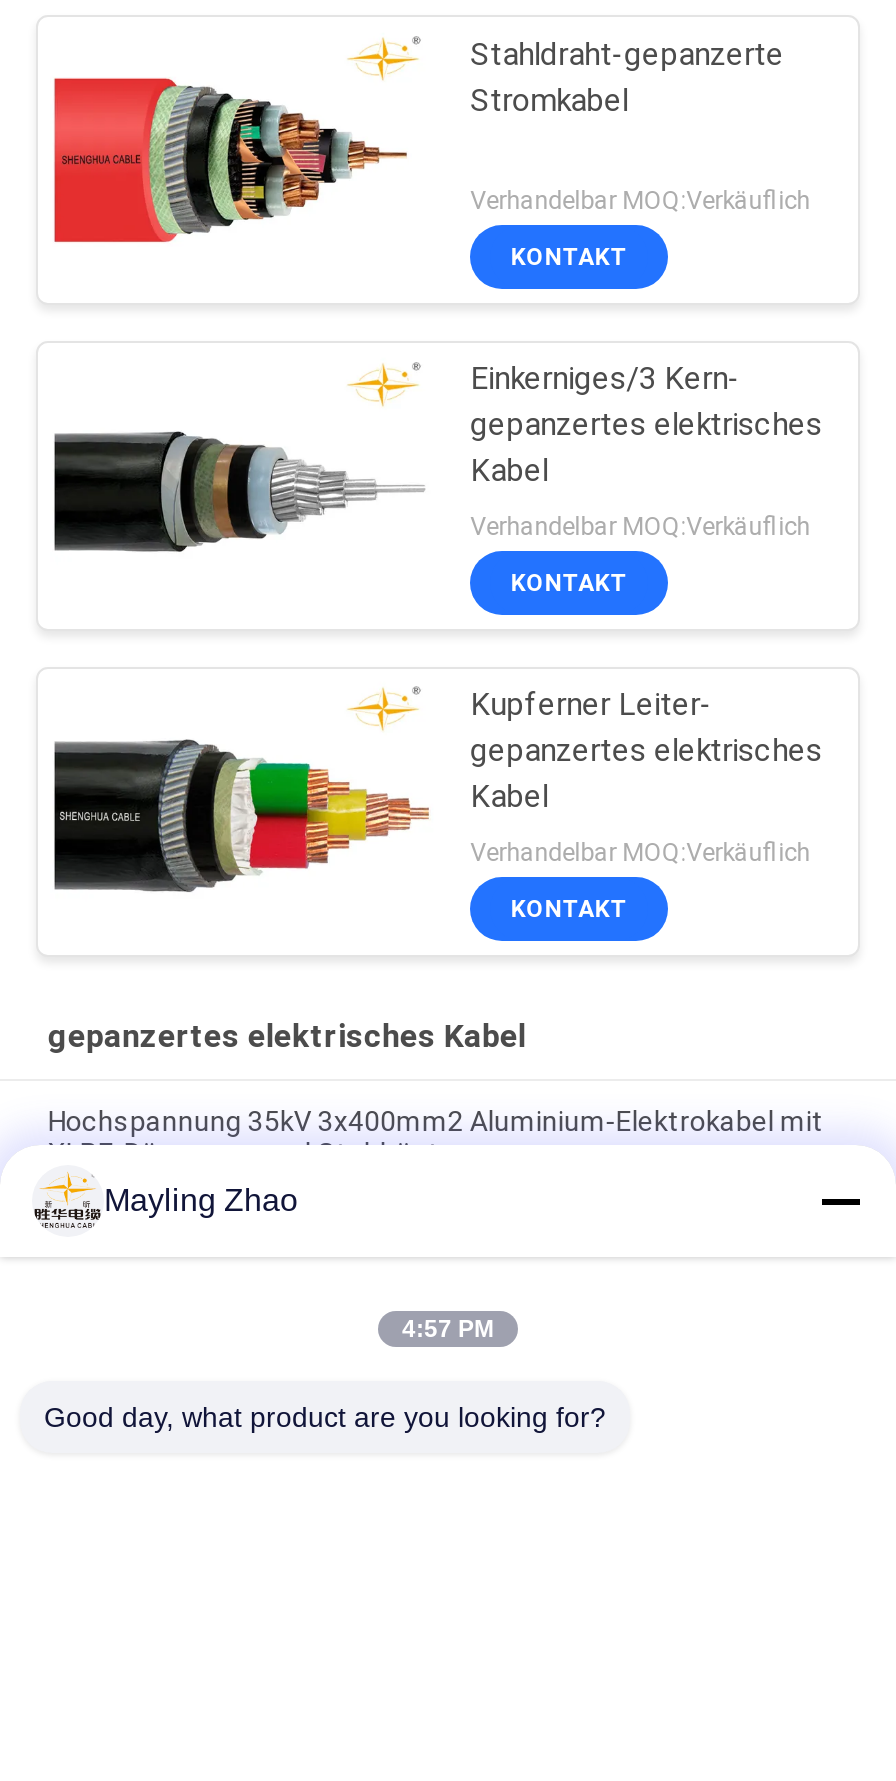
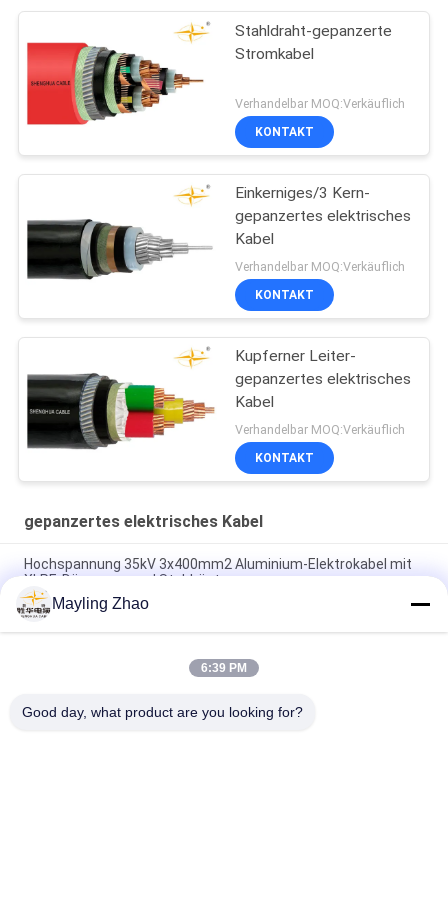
[402,1315,494,1343] 4:57 PM -> [201,661,247,675] 6:39 PM

